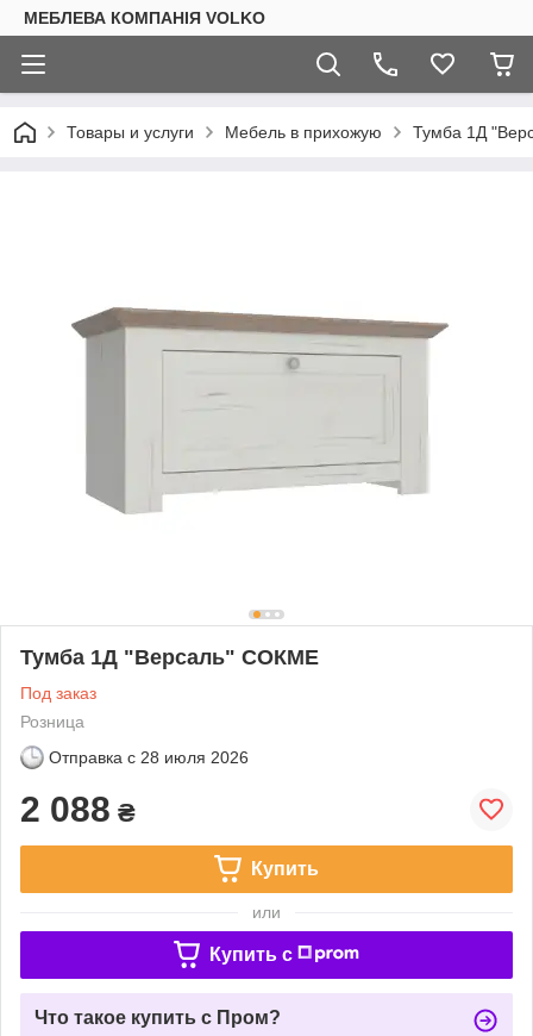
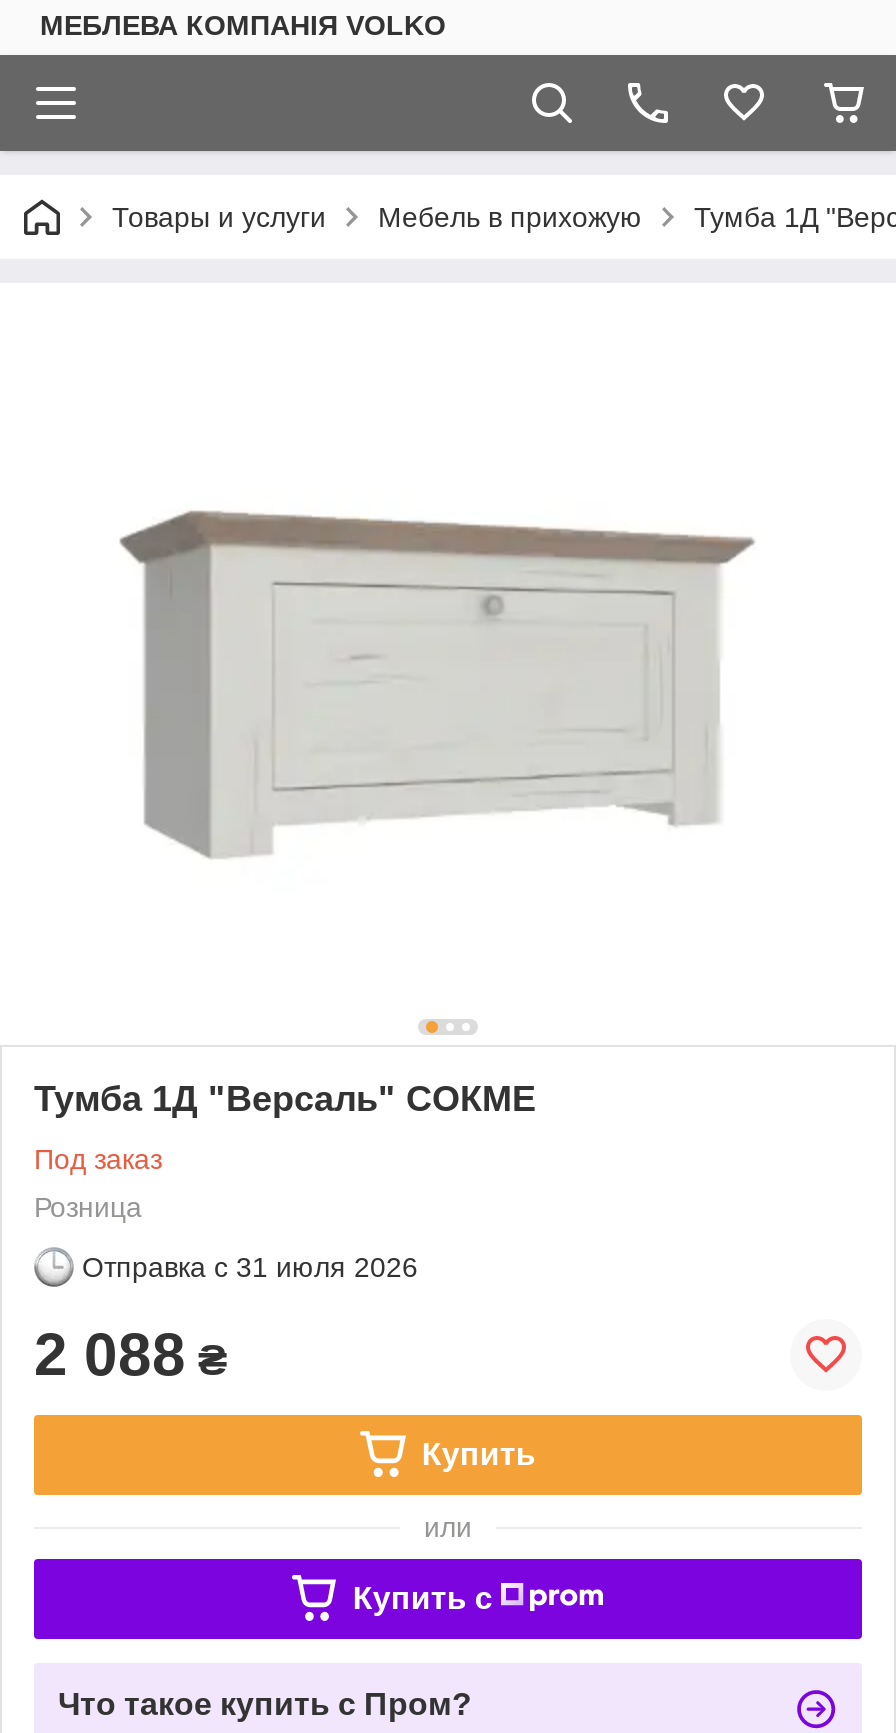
[49,748,249,767] Отправка с 28 июля 2026 -> [82,1251,418,1283] Отправка с 31 июля 2026

